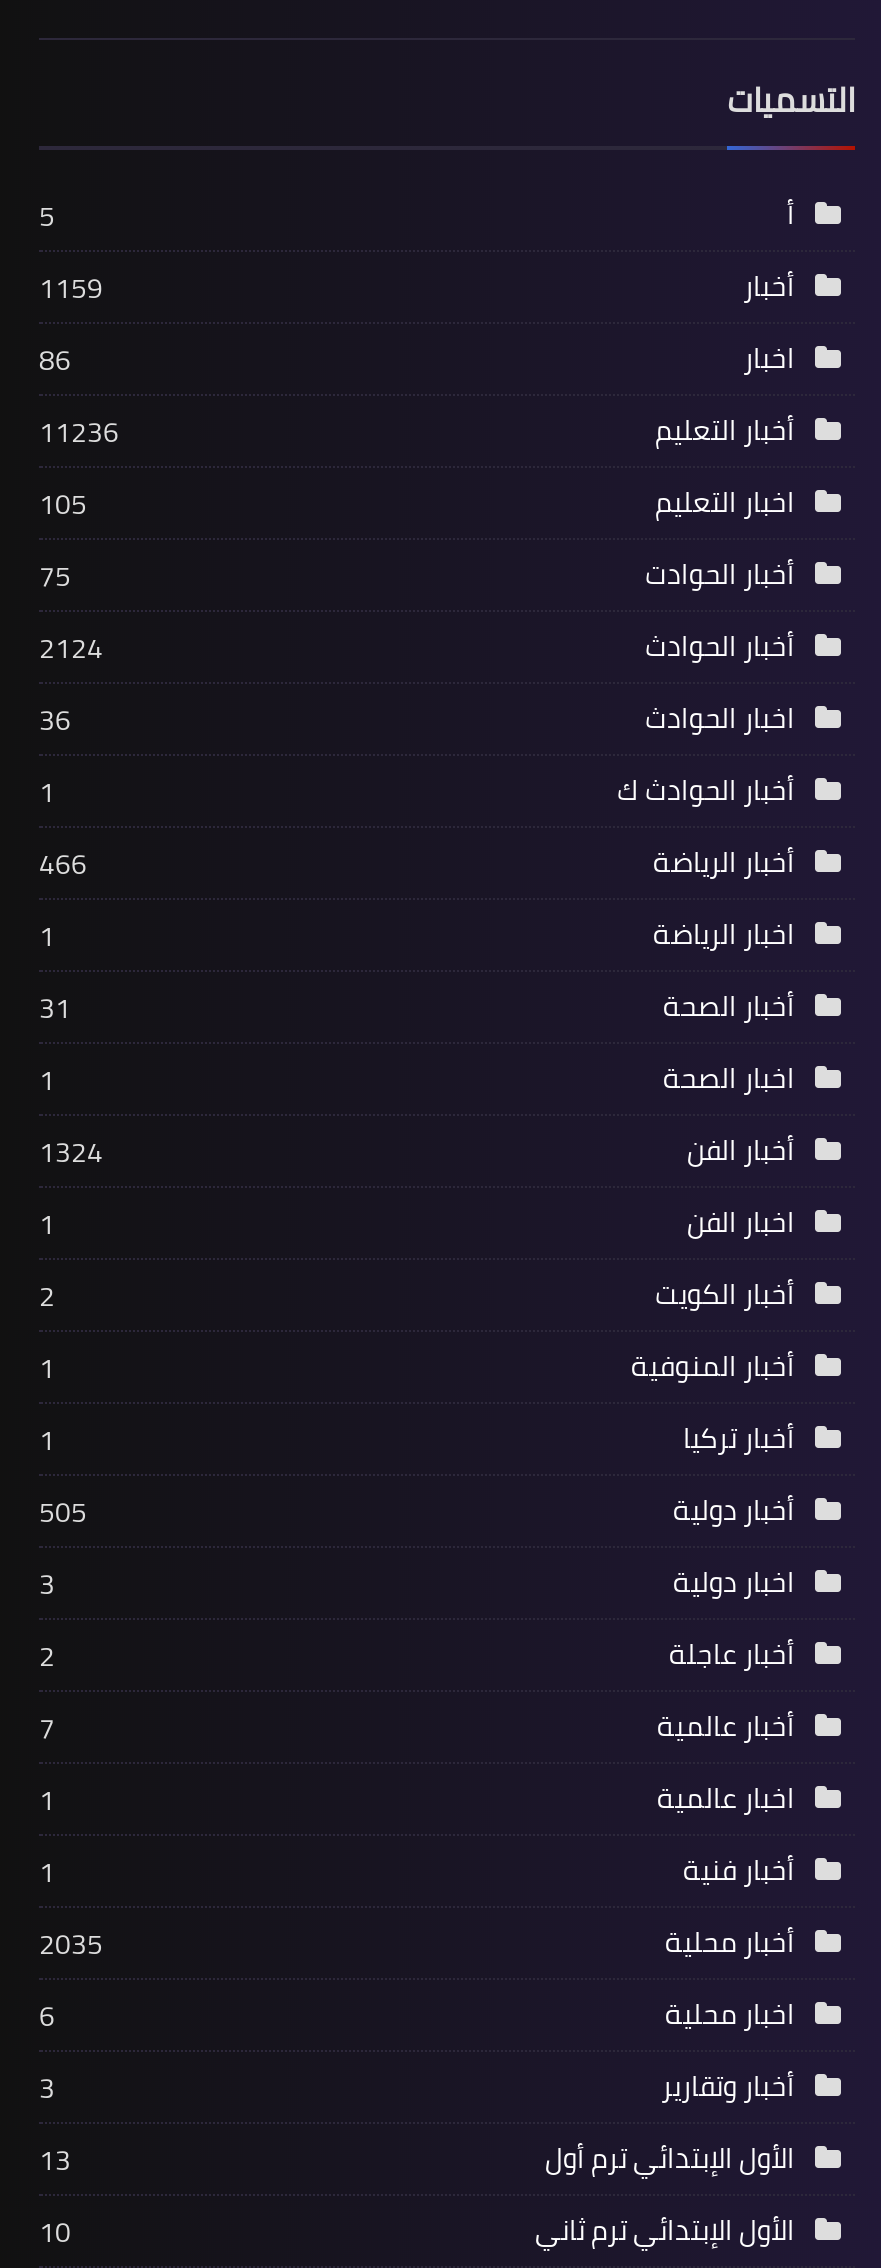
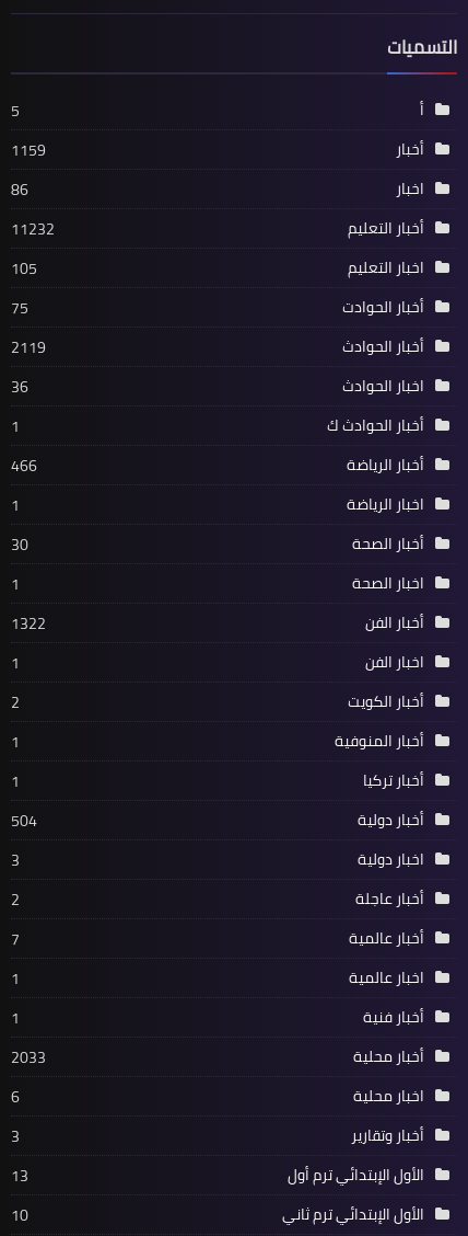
[39,405,119,457] 11236 -> [11,215,55,244] 11232
[39,621,103,673] 2124 -> [11,333,46,362] 2119
[39,981,71,1033] 31 -> [11,531,28,559] 30
[39,1125,103,1177] 1324 -> [11,610,46,638] 1322
[39,1485,87,1537] 505 -> [11,807,37,835] 504
[39,1917,103,1969] 2035 -> [11,1043,46,1072] 2033

